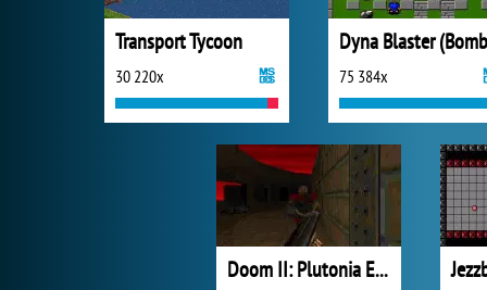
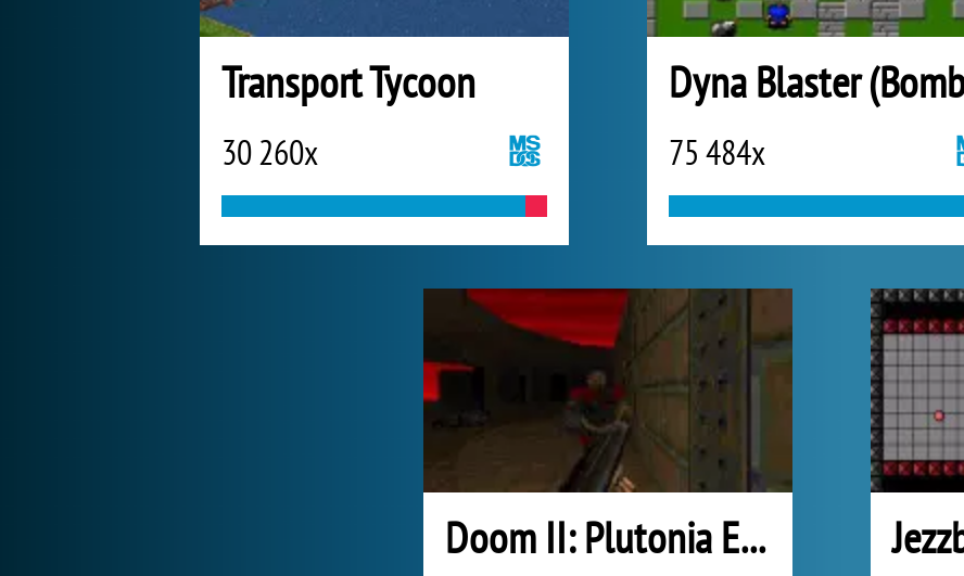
[115,65,388,87] 30 220x | 75 384x -> [221,130,766,174] 30 260x | 75 484x

